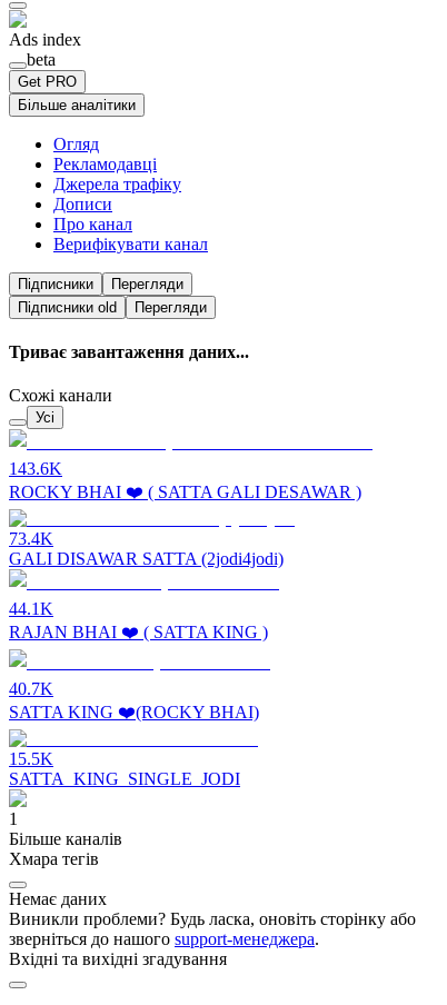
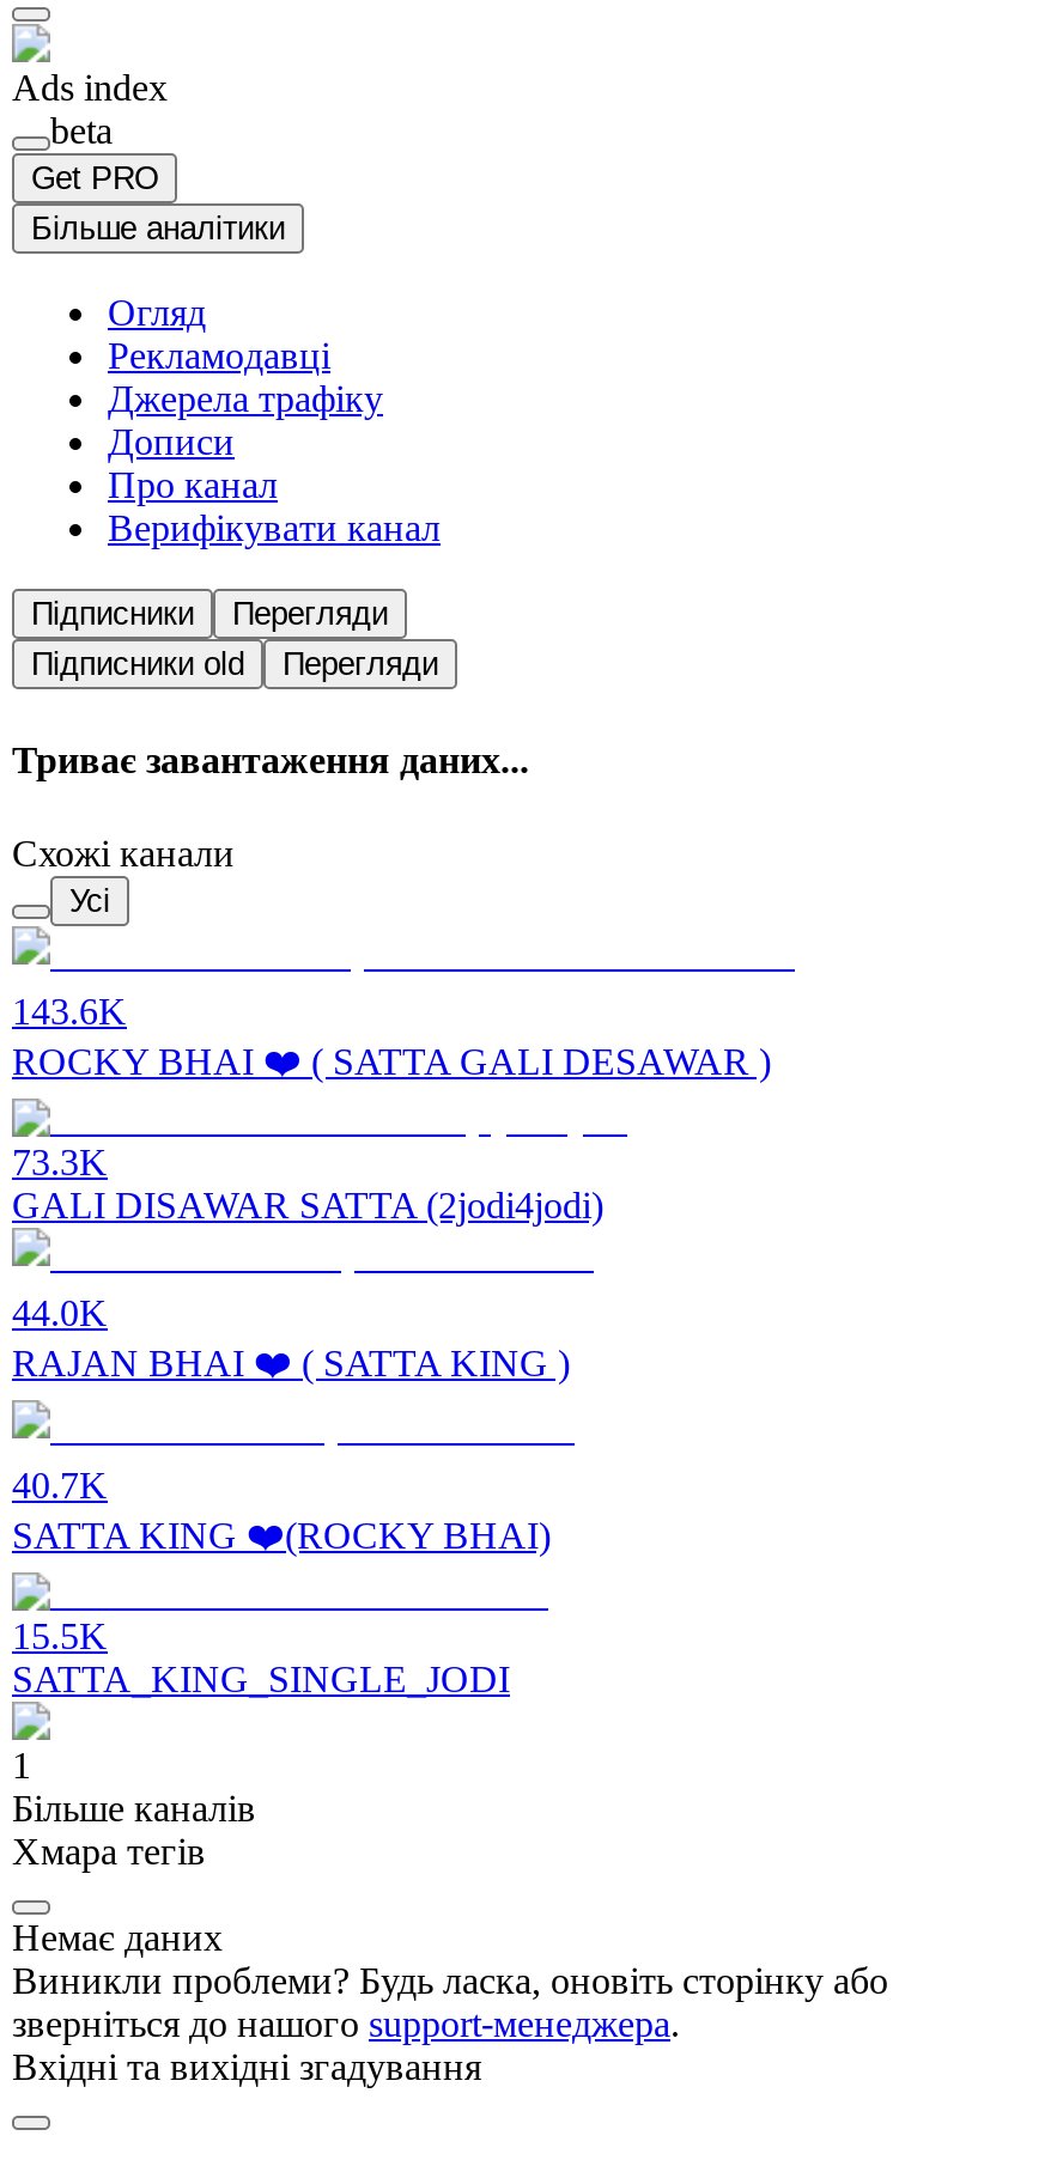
[9,529,53,548] 73.4K -> [12,1142,108,1183] 73.3K
[9,599,53,618] 44.1K -> [12,1293,108,1333] 44.0K

